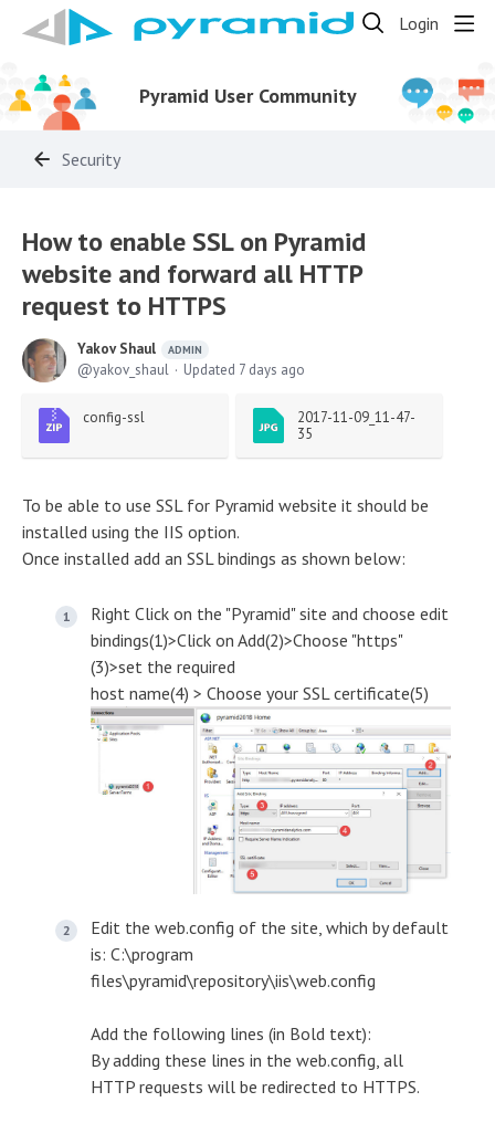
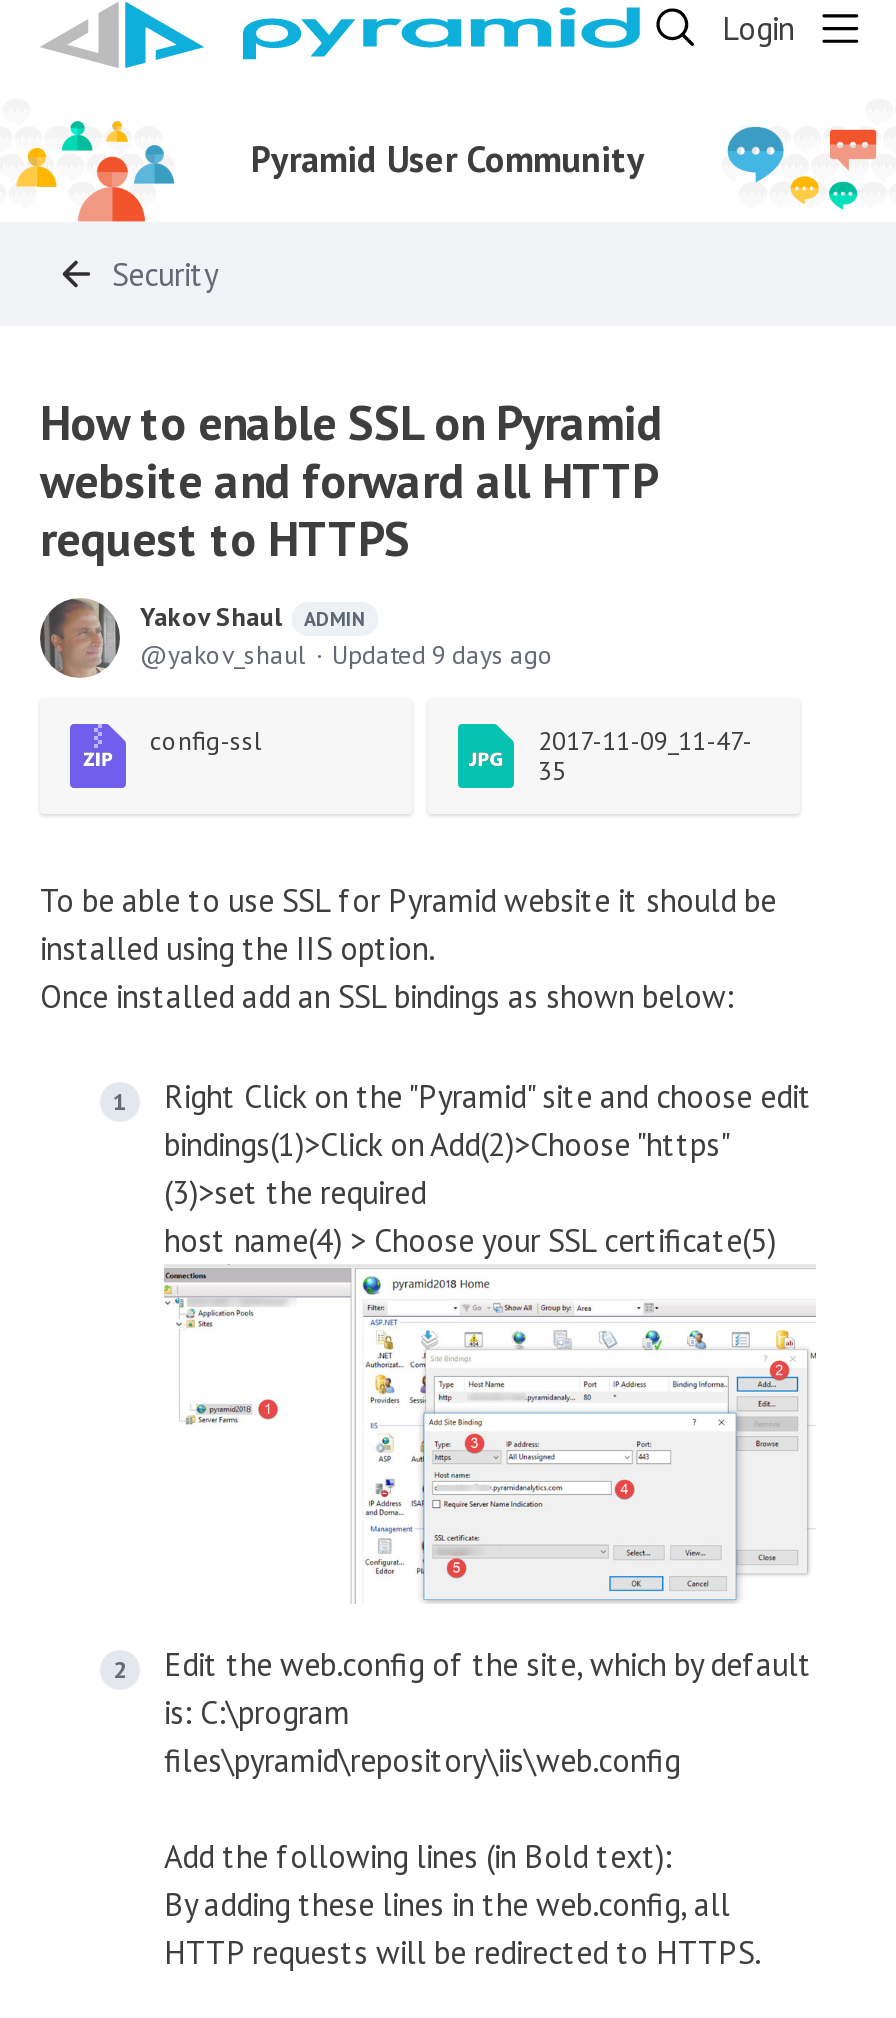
[183,360,305,379] Updated 7 days ago -> [332,638,554,672] Updated 9 days ago

